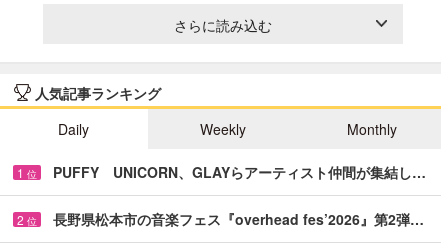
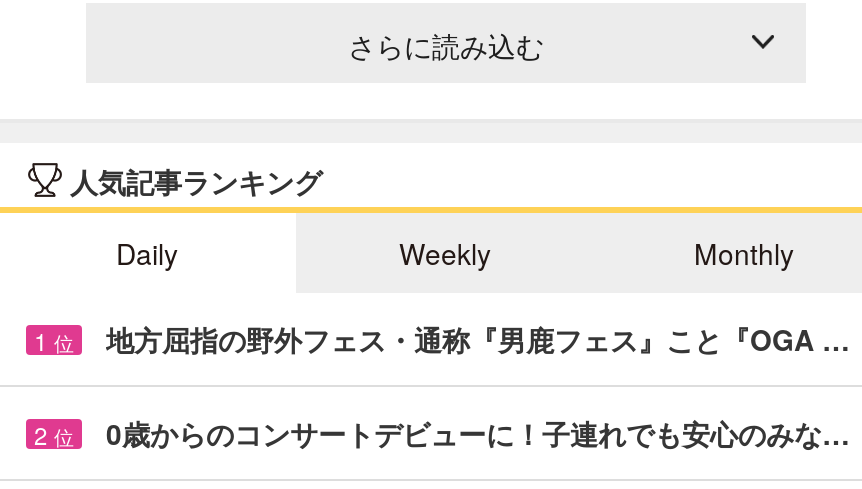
[53,162,426,182] PUFFY UNICORN、GLAYらアーティスト仲間が集結し… -> [106,319,850,359] 地方屈指の野外フェス・通称『男鹿フェス』こと『OGA …
[53,209,424,229] 長野県松本市の音楽フェス『overhead fes’2026』第2弾… -> [106,413,850,453] 0歳からのコンサートデビューに！子連れでも安心のみな…

